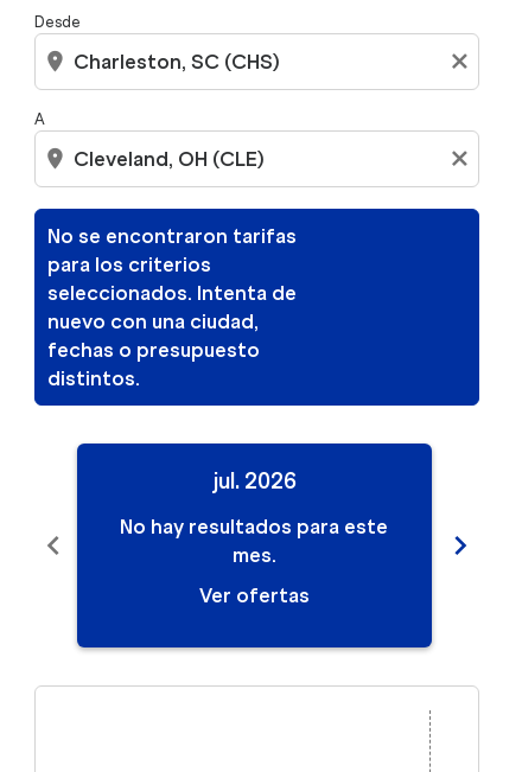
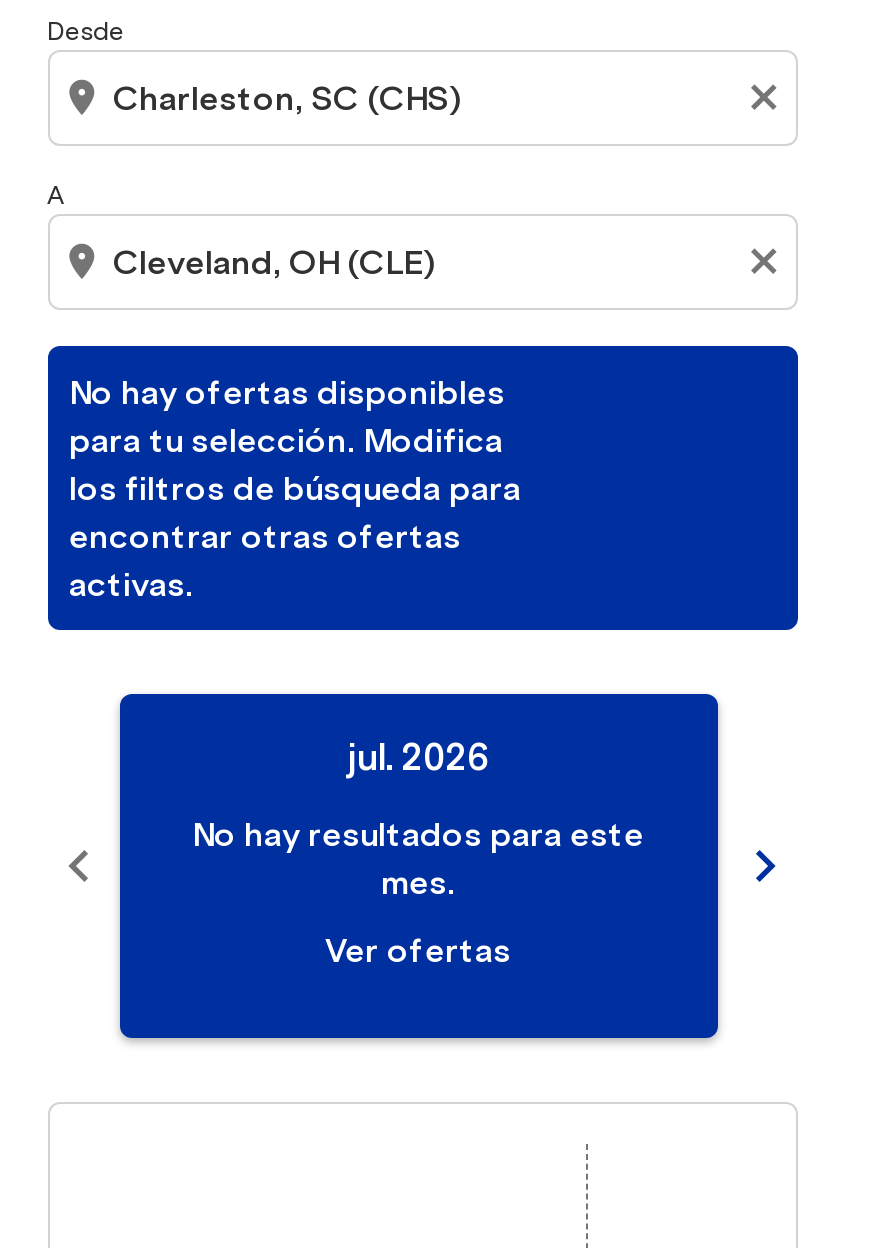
[47,224,296,390] No se encontraron tarifas | para los criterios | seleccionados. Intenta de | nuevo con una ciudad, | fechas o presupuesto | distintos. -> [69,372,521,604] No hay ofertas disponibles | para tu selección. Modifica | los filtros de búsqueda para | encontrar otras ofertas | activas.

